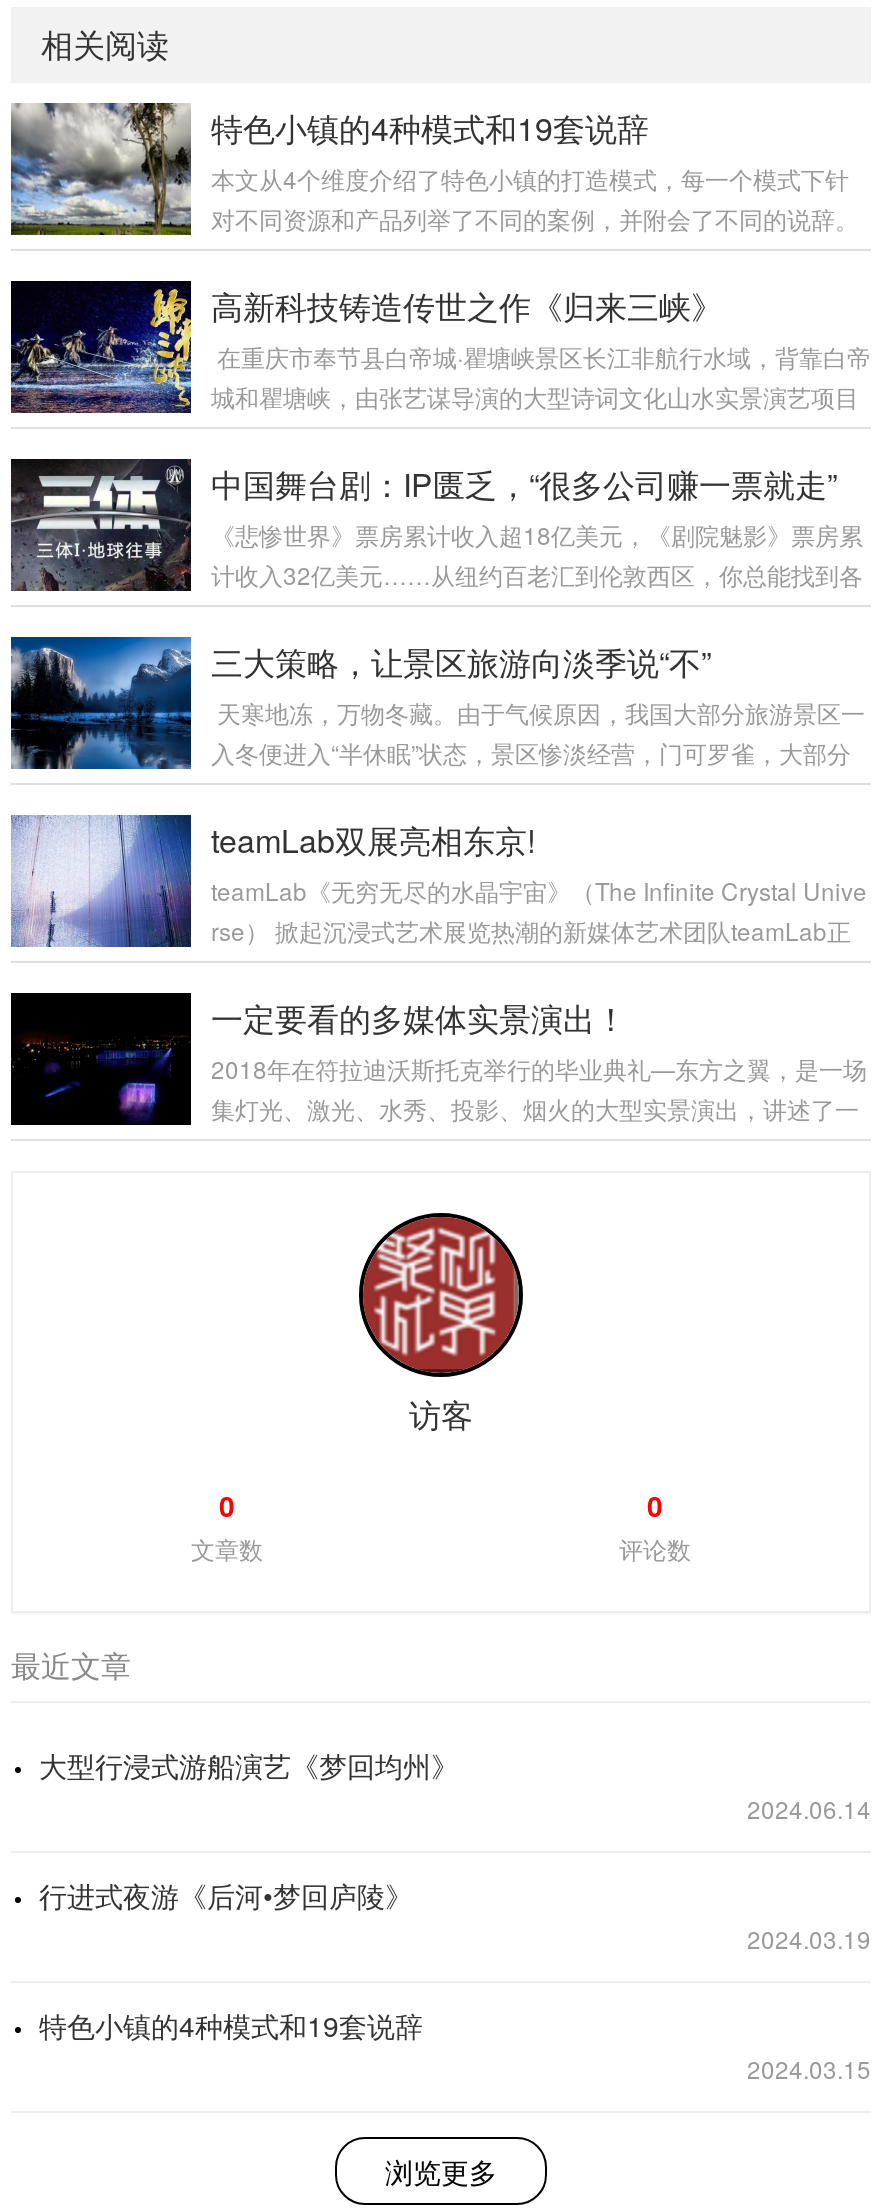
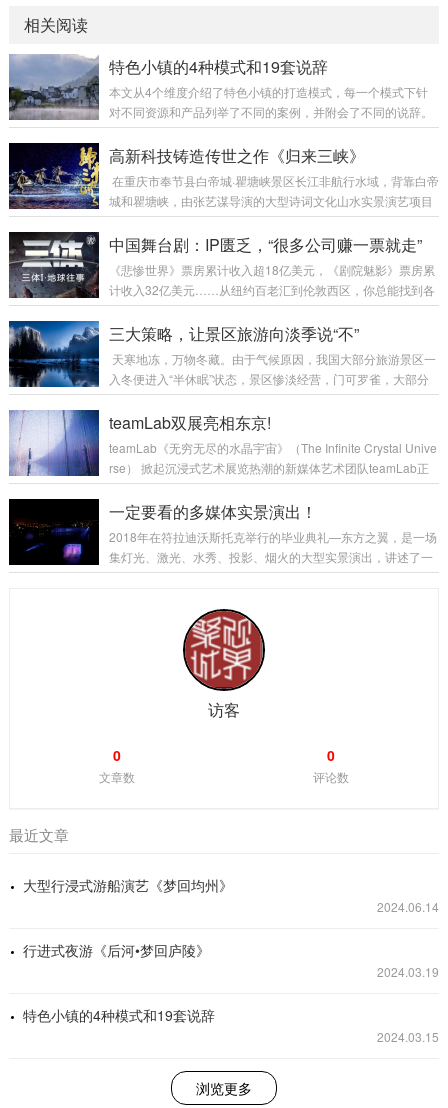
[9,101,191,237] [image] -> [8,54,99,121] [image]

